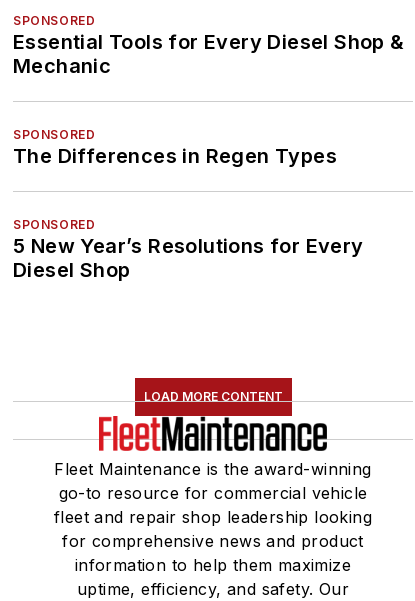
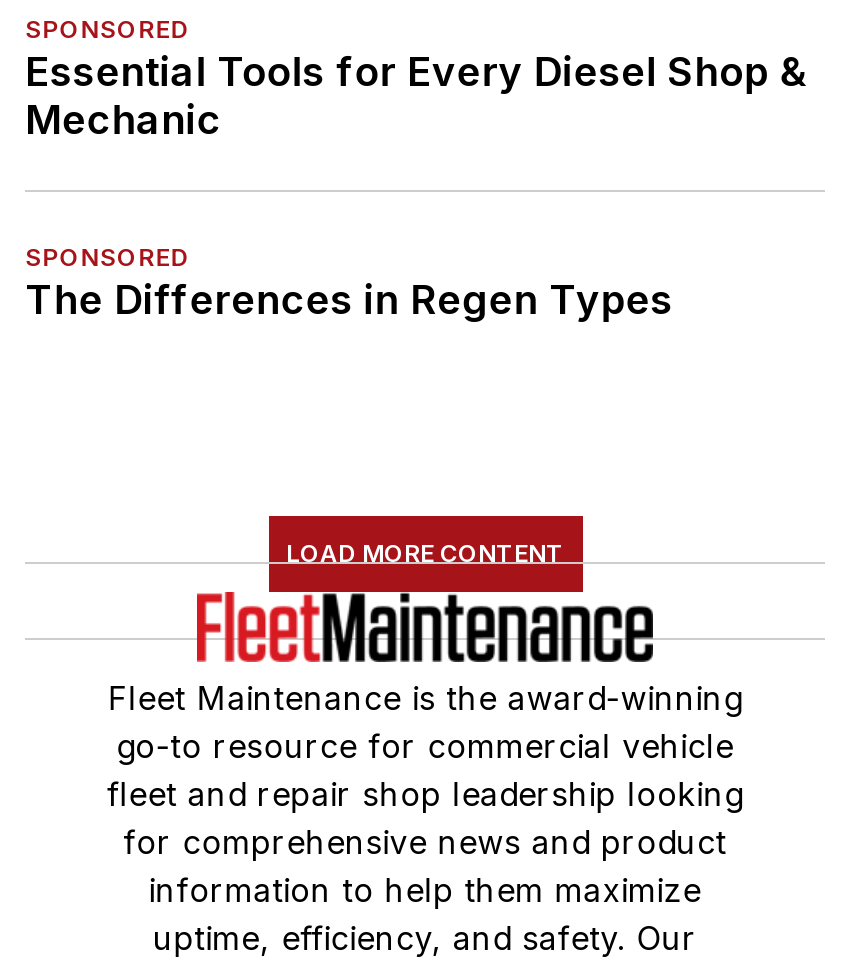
[13,217,364,282] SPONSORED | 5 New Year’s Resolutions for Every | Diesel Shop -> none

